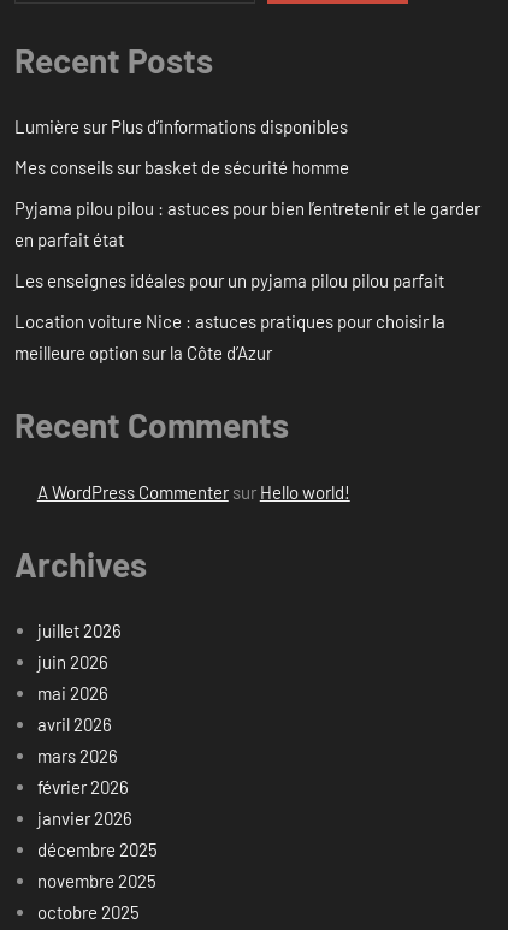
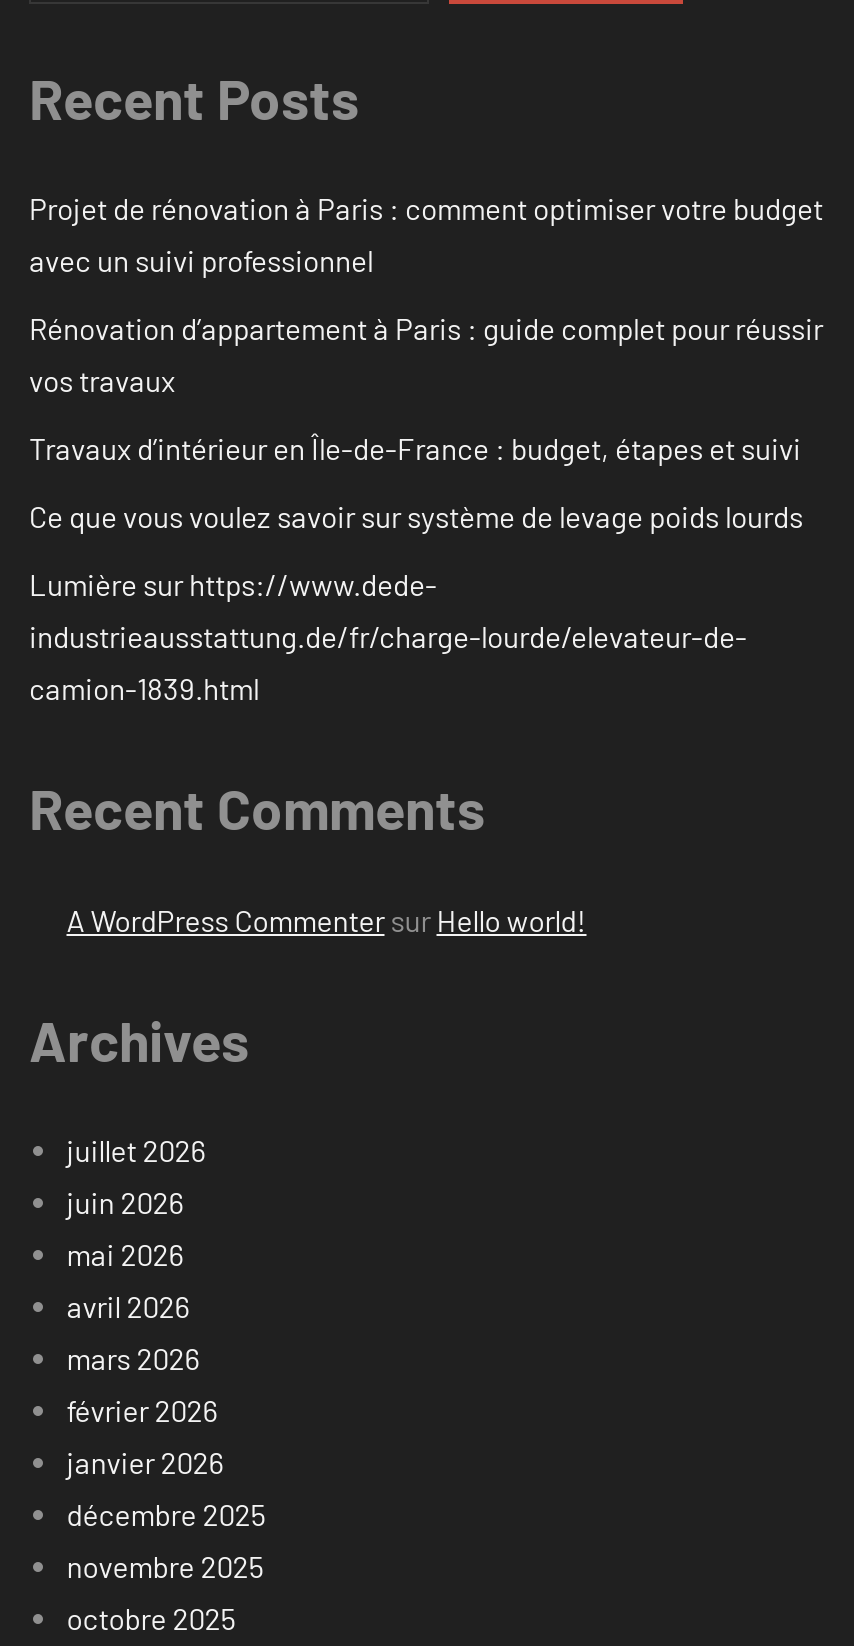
[14,116,348,138] Lumière sur Plus d’informations disponibles -> [29,191,823,279] Projet de rénovation à Paris : comment optimiser votre budget | avec un suivi professionnel
[14,157,349,178] Mes conseils sur basket de sécurité homme -> [29,311,823,399] Rénovation d’appartement à Paris : guide complet pour réussir | vos travaux
[14,198,480,251] Pyjama pilou pilou : astuces pour bien l’entretenir et le garder | en parfait état -> [29,431,801,467] Travaux d’intérieur en Île-de-France : budget, étapes et suivi
[14,270,444,292] Les enseignes idéales pour un pyjama pilou pilou parfait -> [29,499,803,535] Ce que vous voulez savoir sur système de levage poids lourds
[14,311,445,364] Location voiture Nice : astuces pratiques pour choisir la | meilleure option sur la Côte d’Azur -> [29,567,747,707] Lumière sur https://www.dede- | industrieausstattung.de/fr/charge-lourde/elevateur-de- | camion-1839.html

